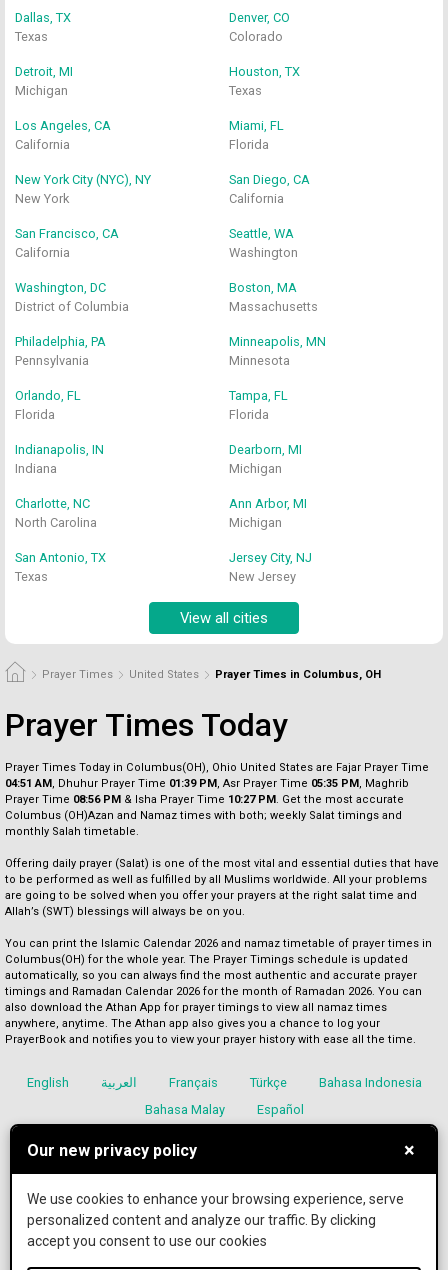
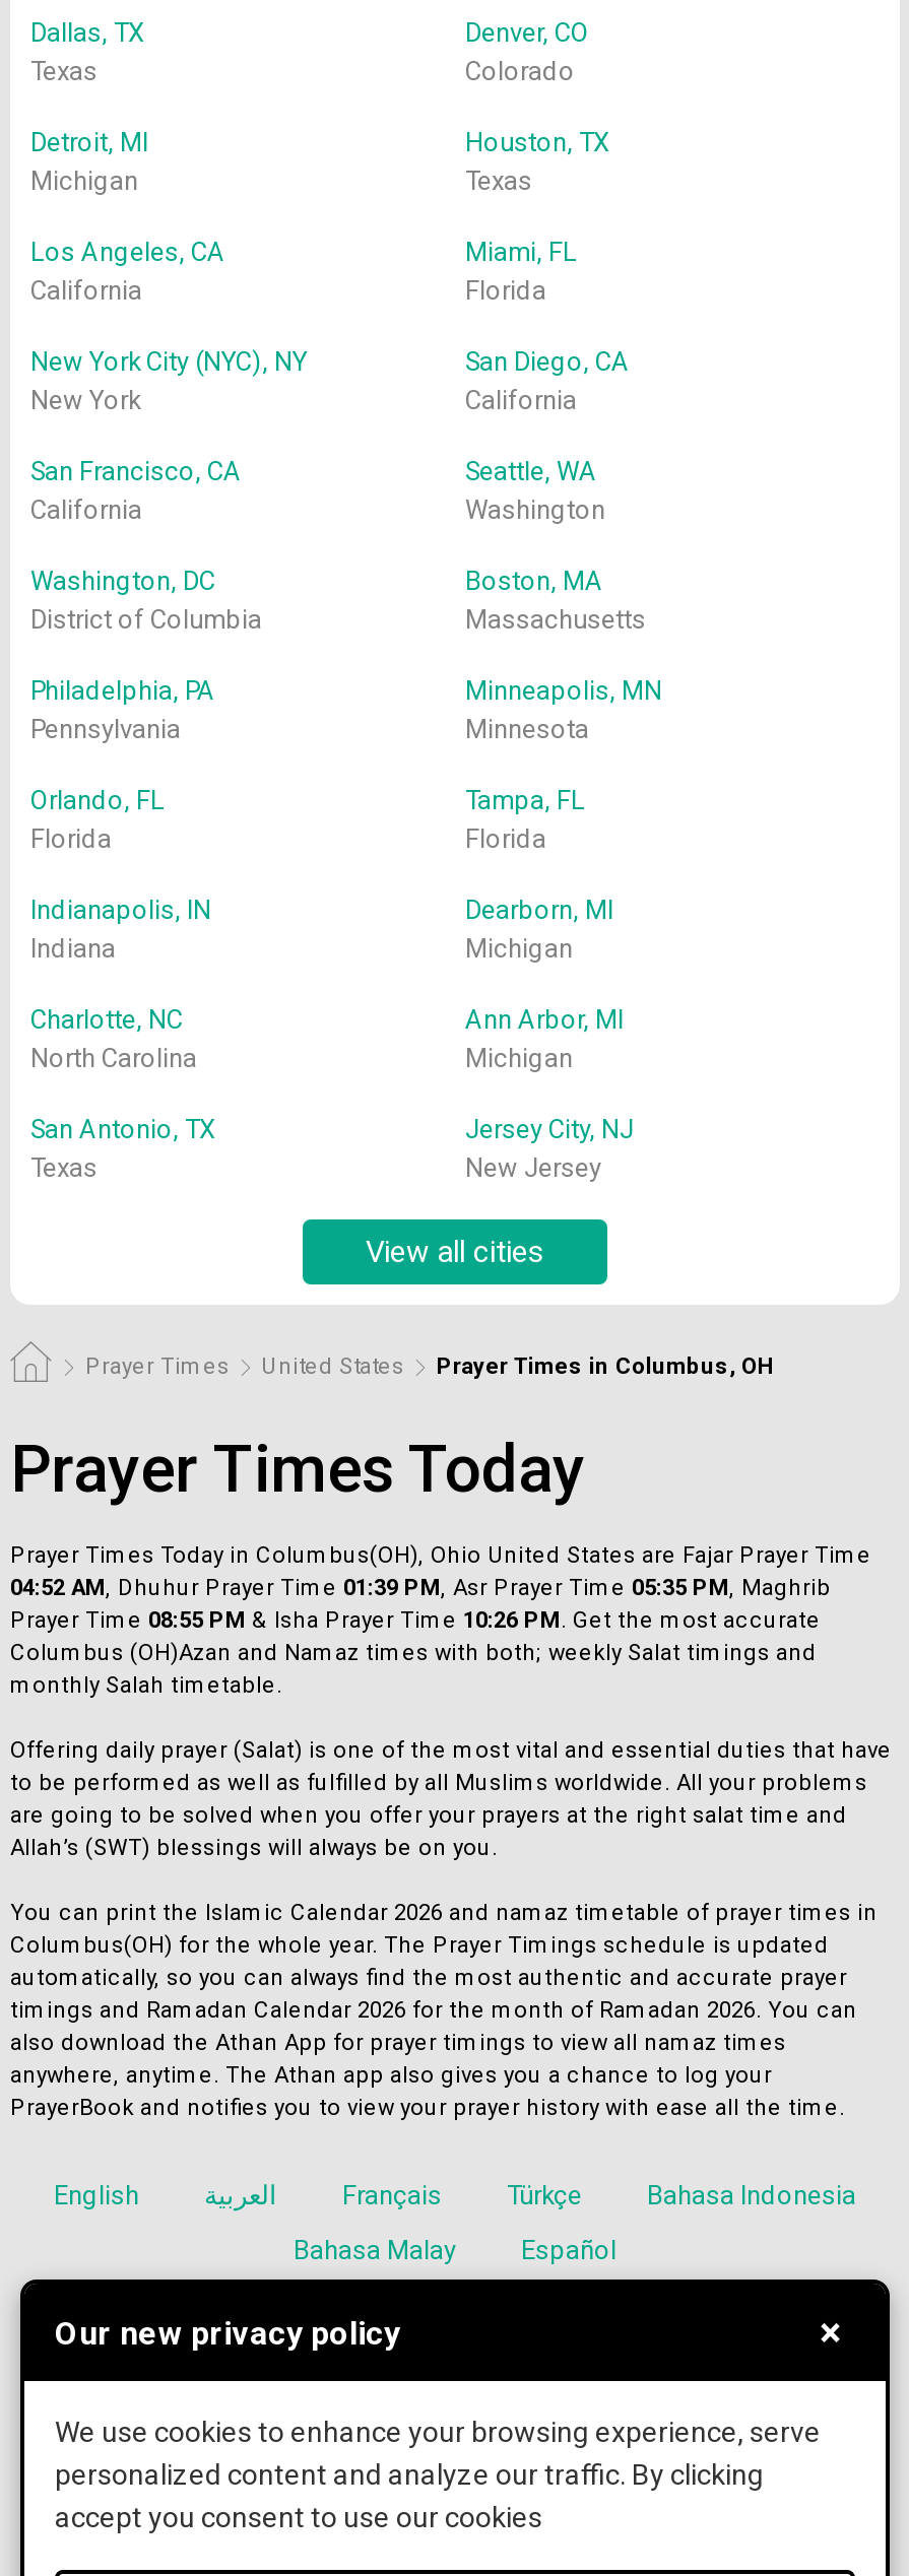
[5,777,409,790] 04:51 AM, Dhuhur Prayer Time 01:39 PM, Asr Prayer Time 05:35 PM, Maghrib -> [10,1575,831,1601] 04:52 AM, Dhuhur Prayer Time 01:39 PM, Asr Prayer Time 05:35 PM, Maghrib
[5,793,404,806] Prayer Time 08:56 PM & Isha Prayer Time 10:27 PM. Get the most accurate -> [10,1607,821,1634] Prayer Time 08:55 PM & Isha Prayer Time 10:26 PM. Get the most accurate

